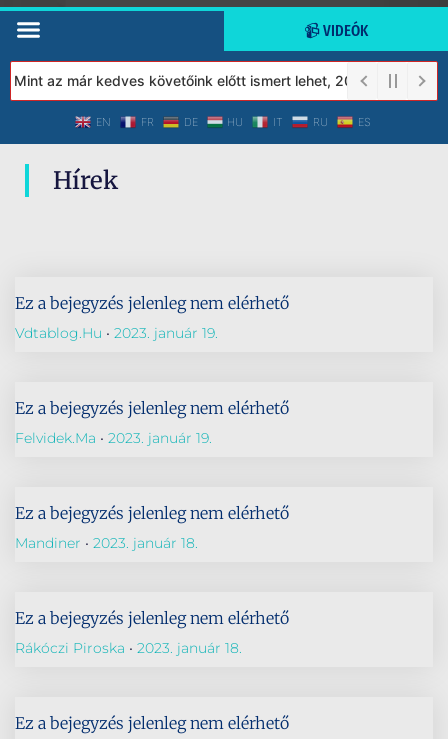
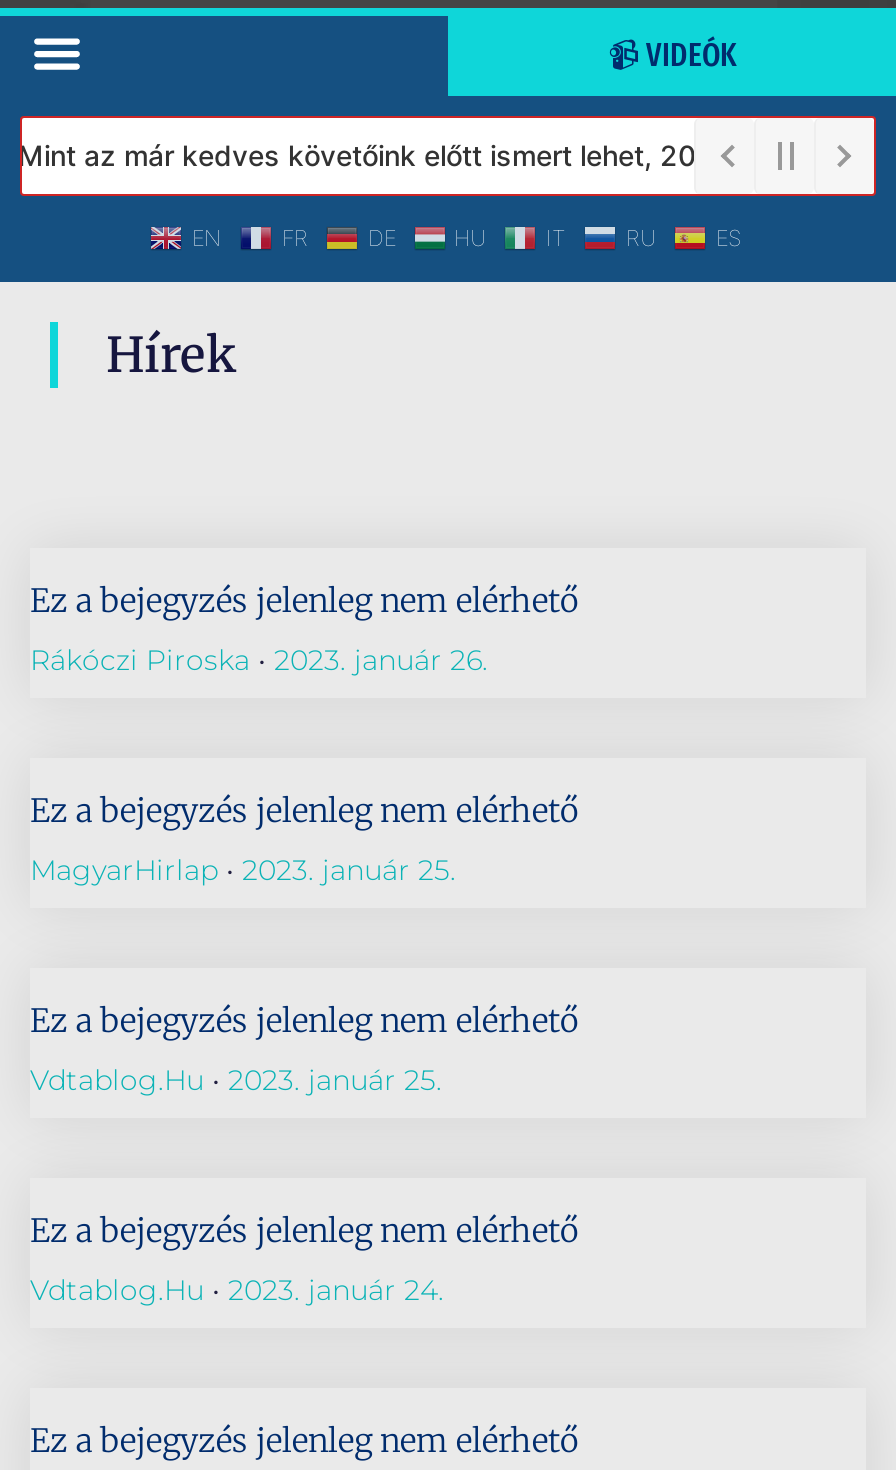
[15,324,218,342] Vdtablog.hu 2023. január 19. -> [30,642,488,678] Rákóczi Piroska 2023. január 26.
[15,429,212,447] Felvidek.ma 2023. január 19. -> [30,852,456,888] MagyarHirlap 2023. január 25.
[15,534,198,552] Mandiner 2023. január 18. -> [30,1062,442,1098] Vdtablog.hu 2023. január 25.
[15,639,242,657] Rákóczi Piroska 2023. január 18. -> [30,1272,444,1308] Vdtablog.hu 2023. január 24.

